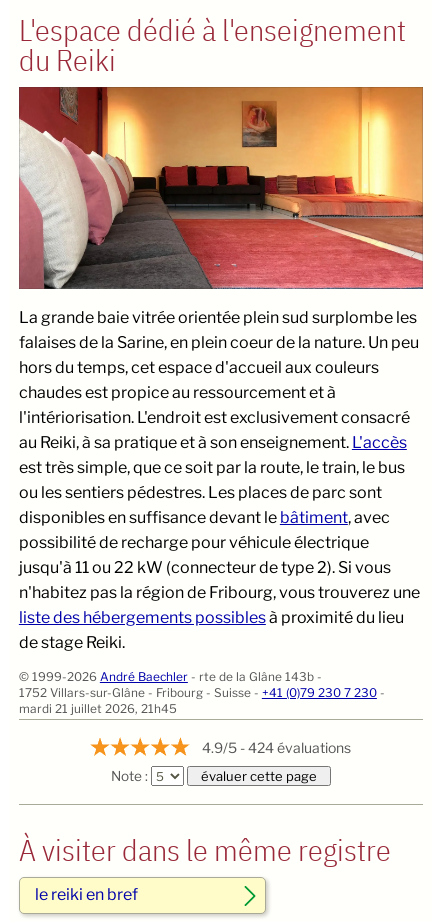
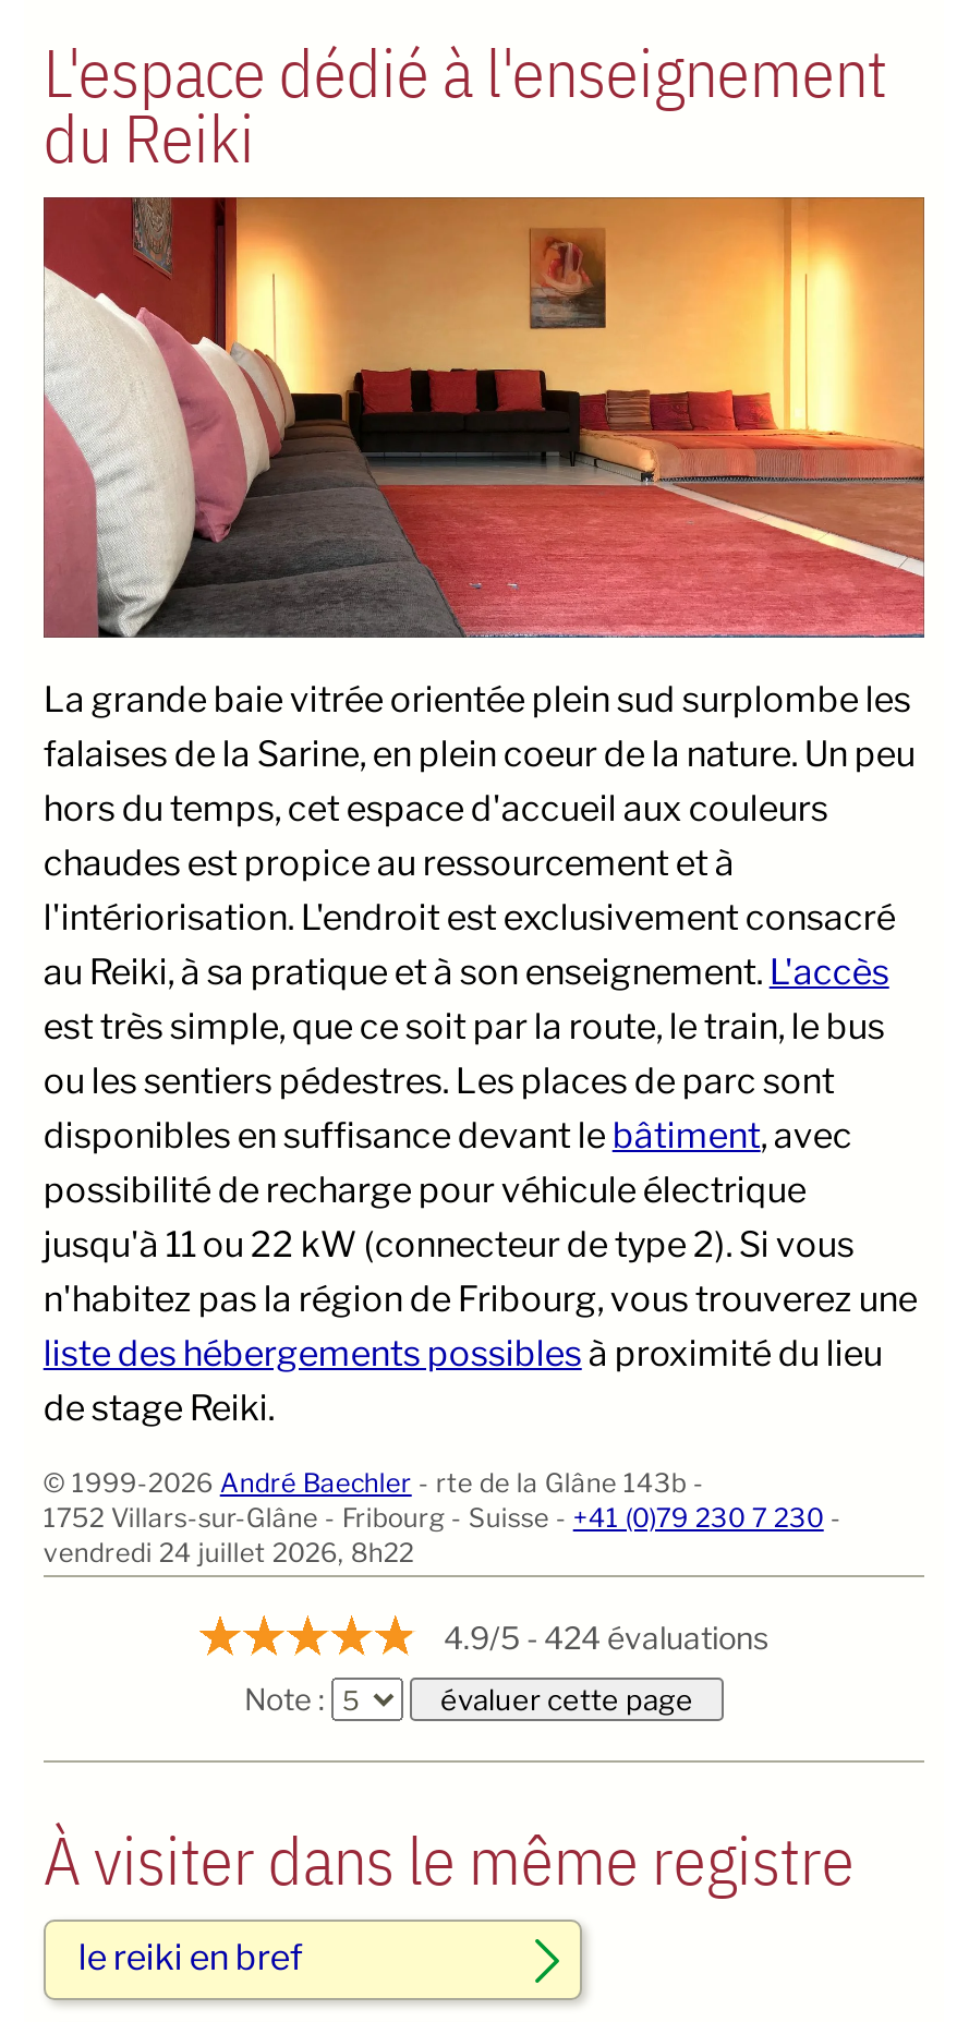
[19,702,177,716] mardi 21 juillet 2026, 21h45 -> [43,1539,414,1569] vendredi 24 juillet 2026, 8h22

